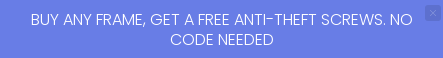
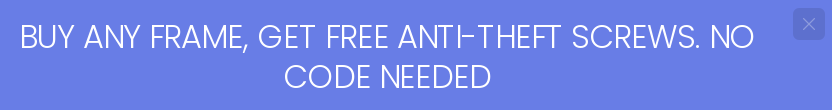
[31,8,413,31] BUY ANY FRAME, GET A FREE ANTI-THEFT SCREWS. NO -> [19,14,755,60] BUY ANY FRAME, GET FREE ANTI-THEFT SCREWS. NO

